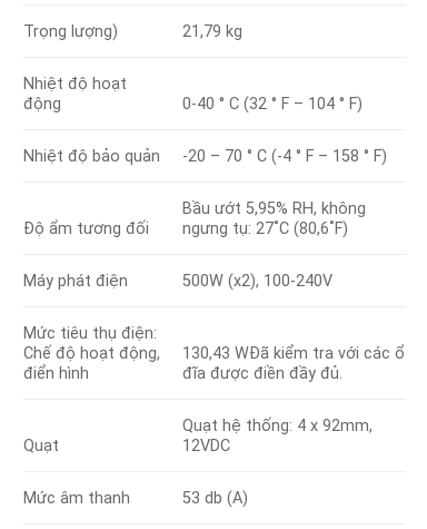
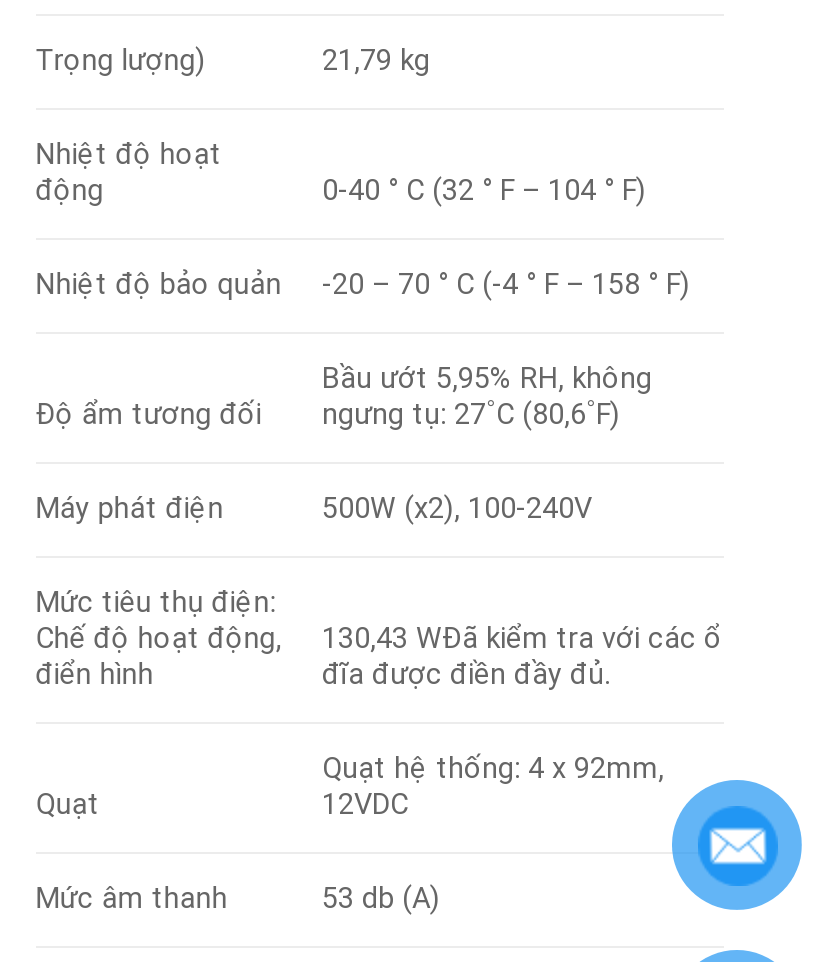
none -> [670,778,804,912] [image]

